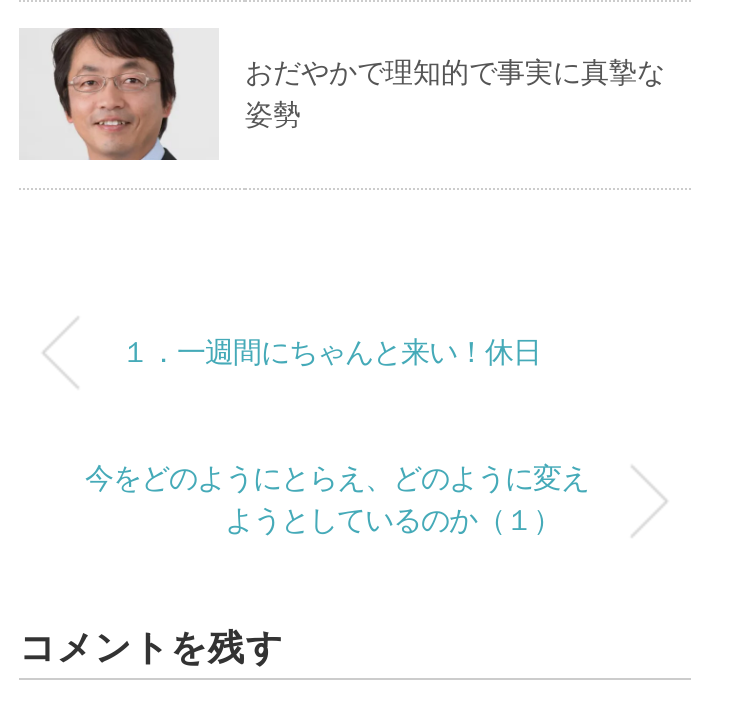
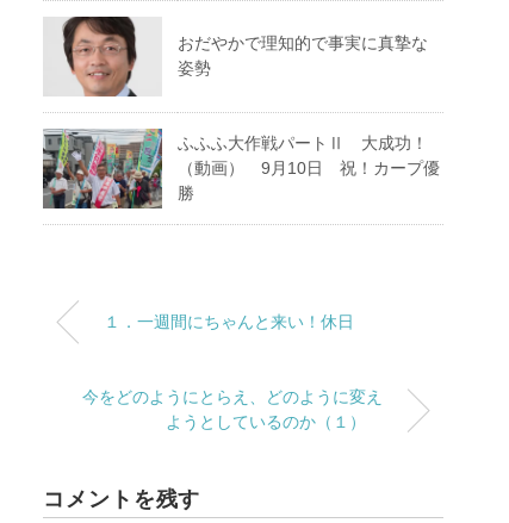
none -> [42,127,440,210] [image] | ふふふ大作戦パートⅡ 大成功！ | （動画） 9月10日 祝！カープ優 | 勝

